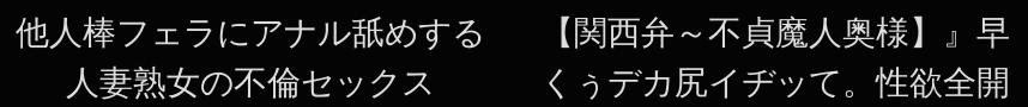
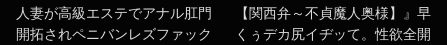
[16,12,485,100] 他人棒フェラにアナル舐めする | 人妻熟女の不倫セックス -> [15,5,211,42] 人妻が高級エステでアナル肛門 | 開拓されペニバンレズファック

